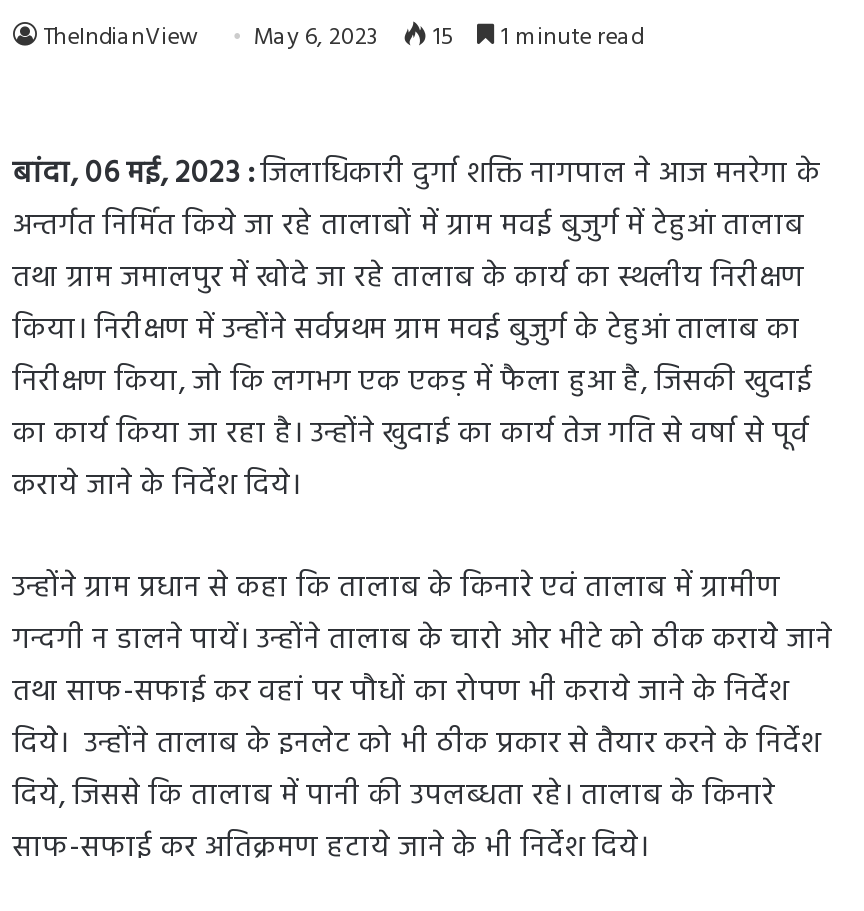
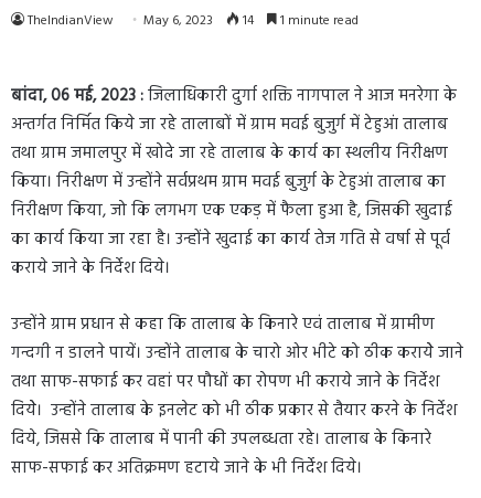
[43,17,643,57] TheIndianView May 6, 2023 15 1 minute read -> [28,9,359,32] TheIndianView May 6, 2023 14 1 minute read

